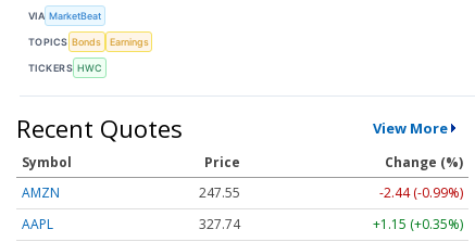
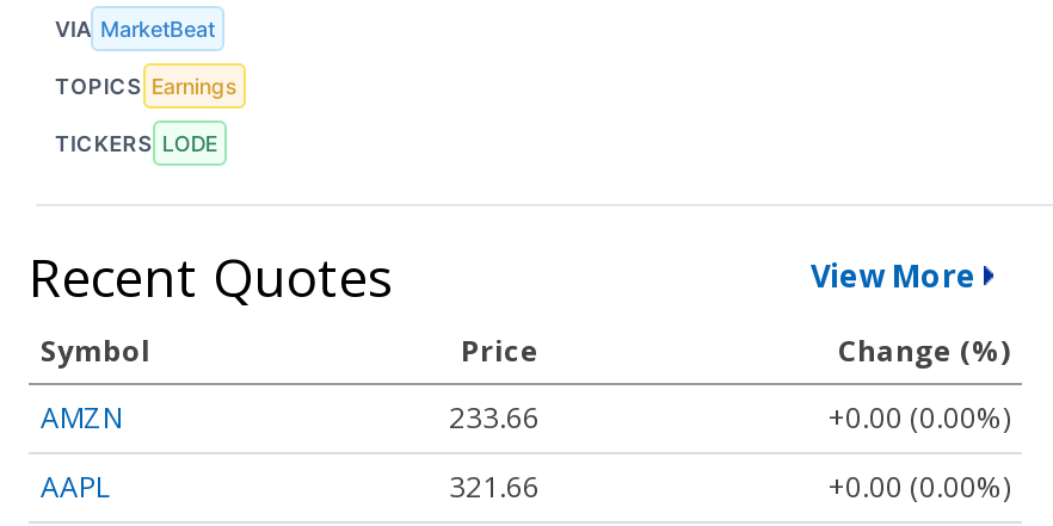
[28,36,149,48] TOPICS Bonds | Earnings -> [55,73,237,100] TOPICS Earnings
[28,62,102,74] TICKERS HWC -> [55,131,217,157] TICKERS LODE
[199,183,240,201] 247.55 -> [449,396,540,437] 233.66
[379,183,463,201] -2.44 (-0.99%) -> [829,396,1010,437] +0.00 (0.00%)
[199,214,240,233] 327.74 -> [449,465,540,506] 321.66
[373,214,463,233] +1.15 (+0.35%) -> [829,465,1010,506] +0.00 (0.00%)

